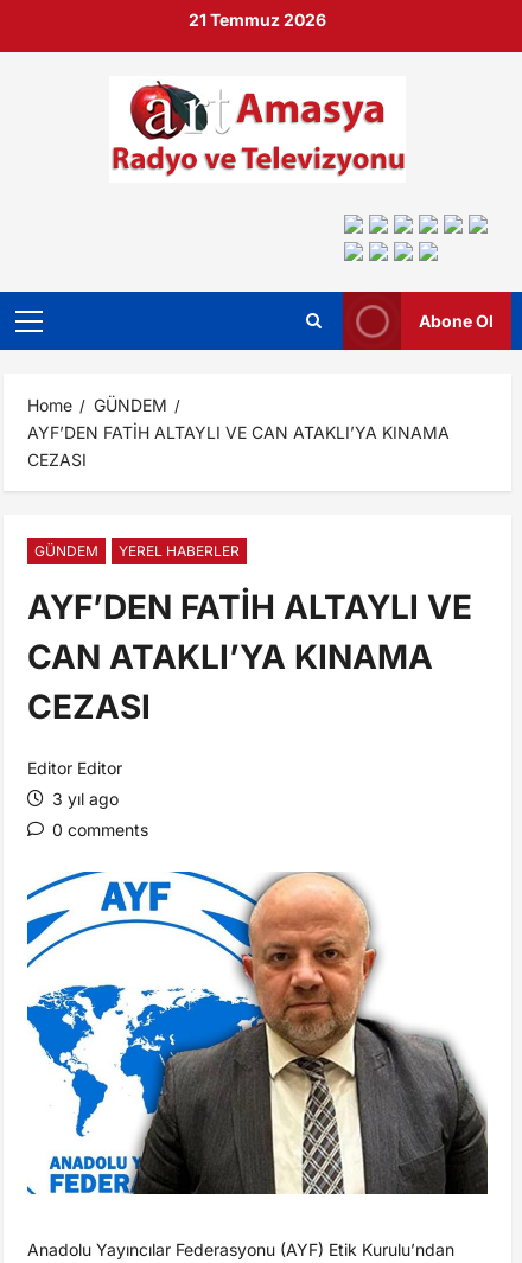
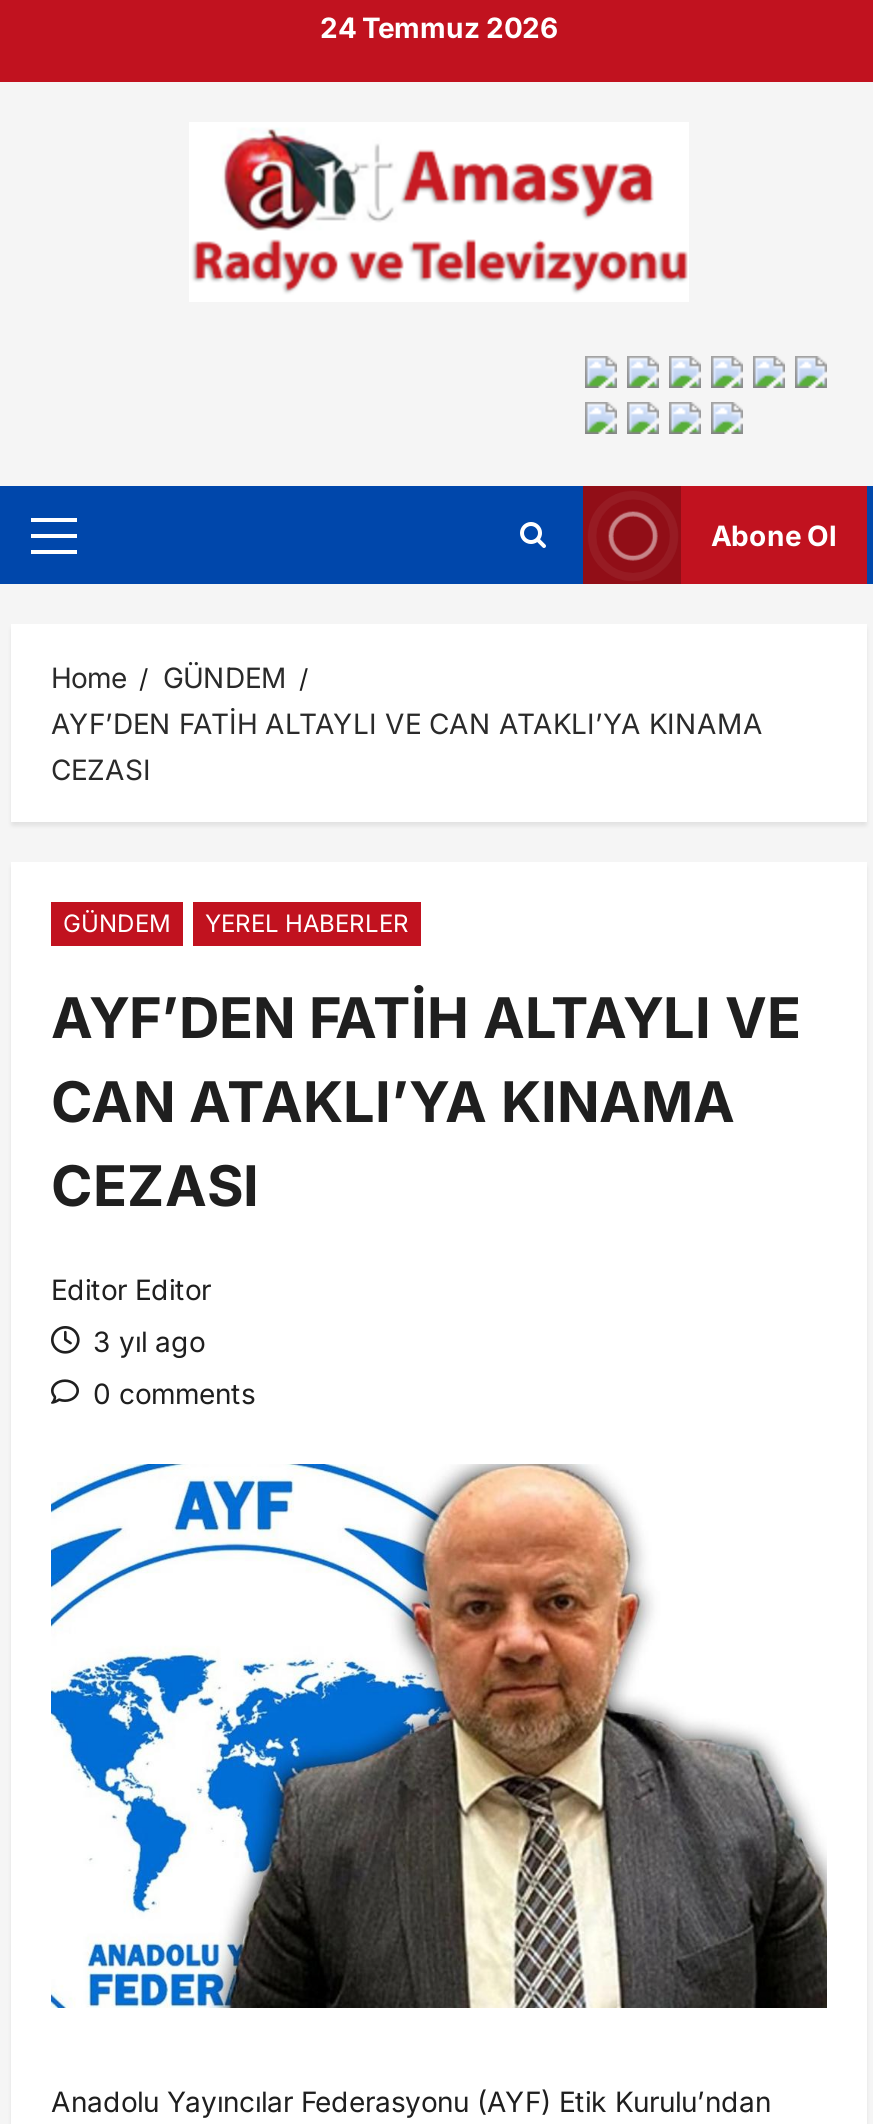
[189,9,326,30] 21 Temmuz 2026 -> [320,10,558,44] 24 Temmuz 2026

